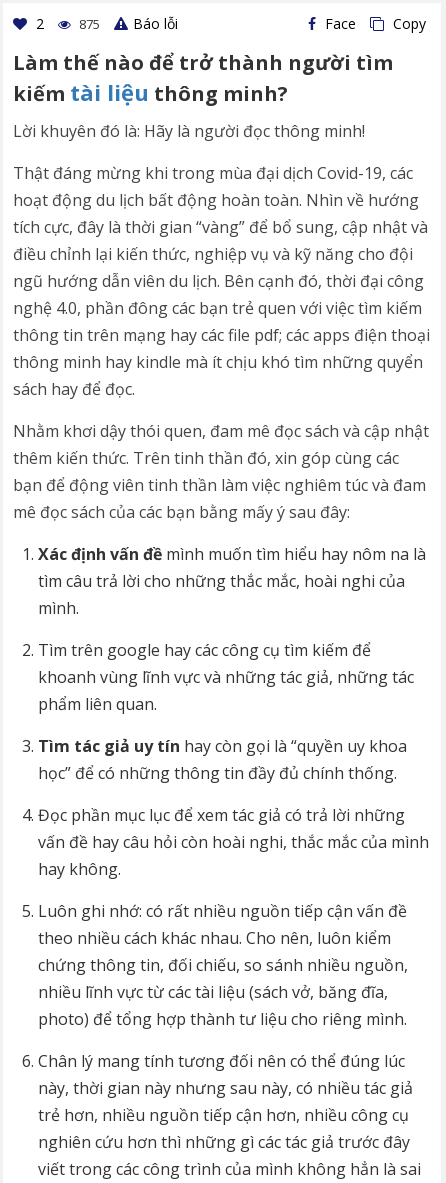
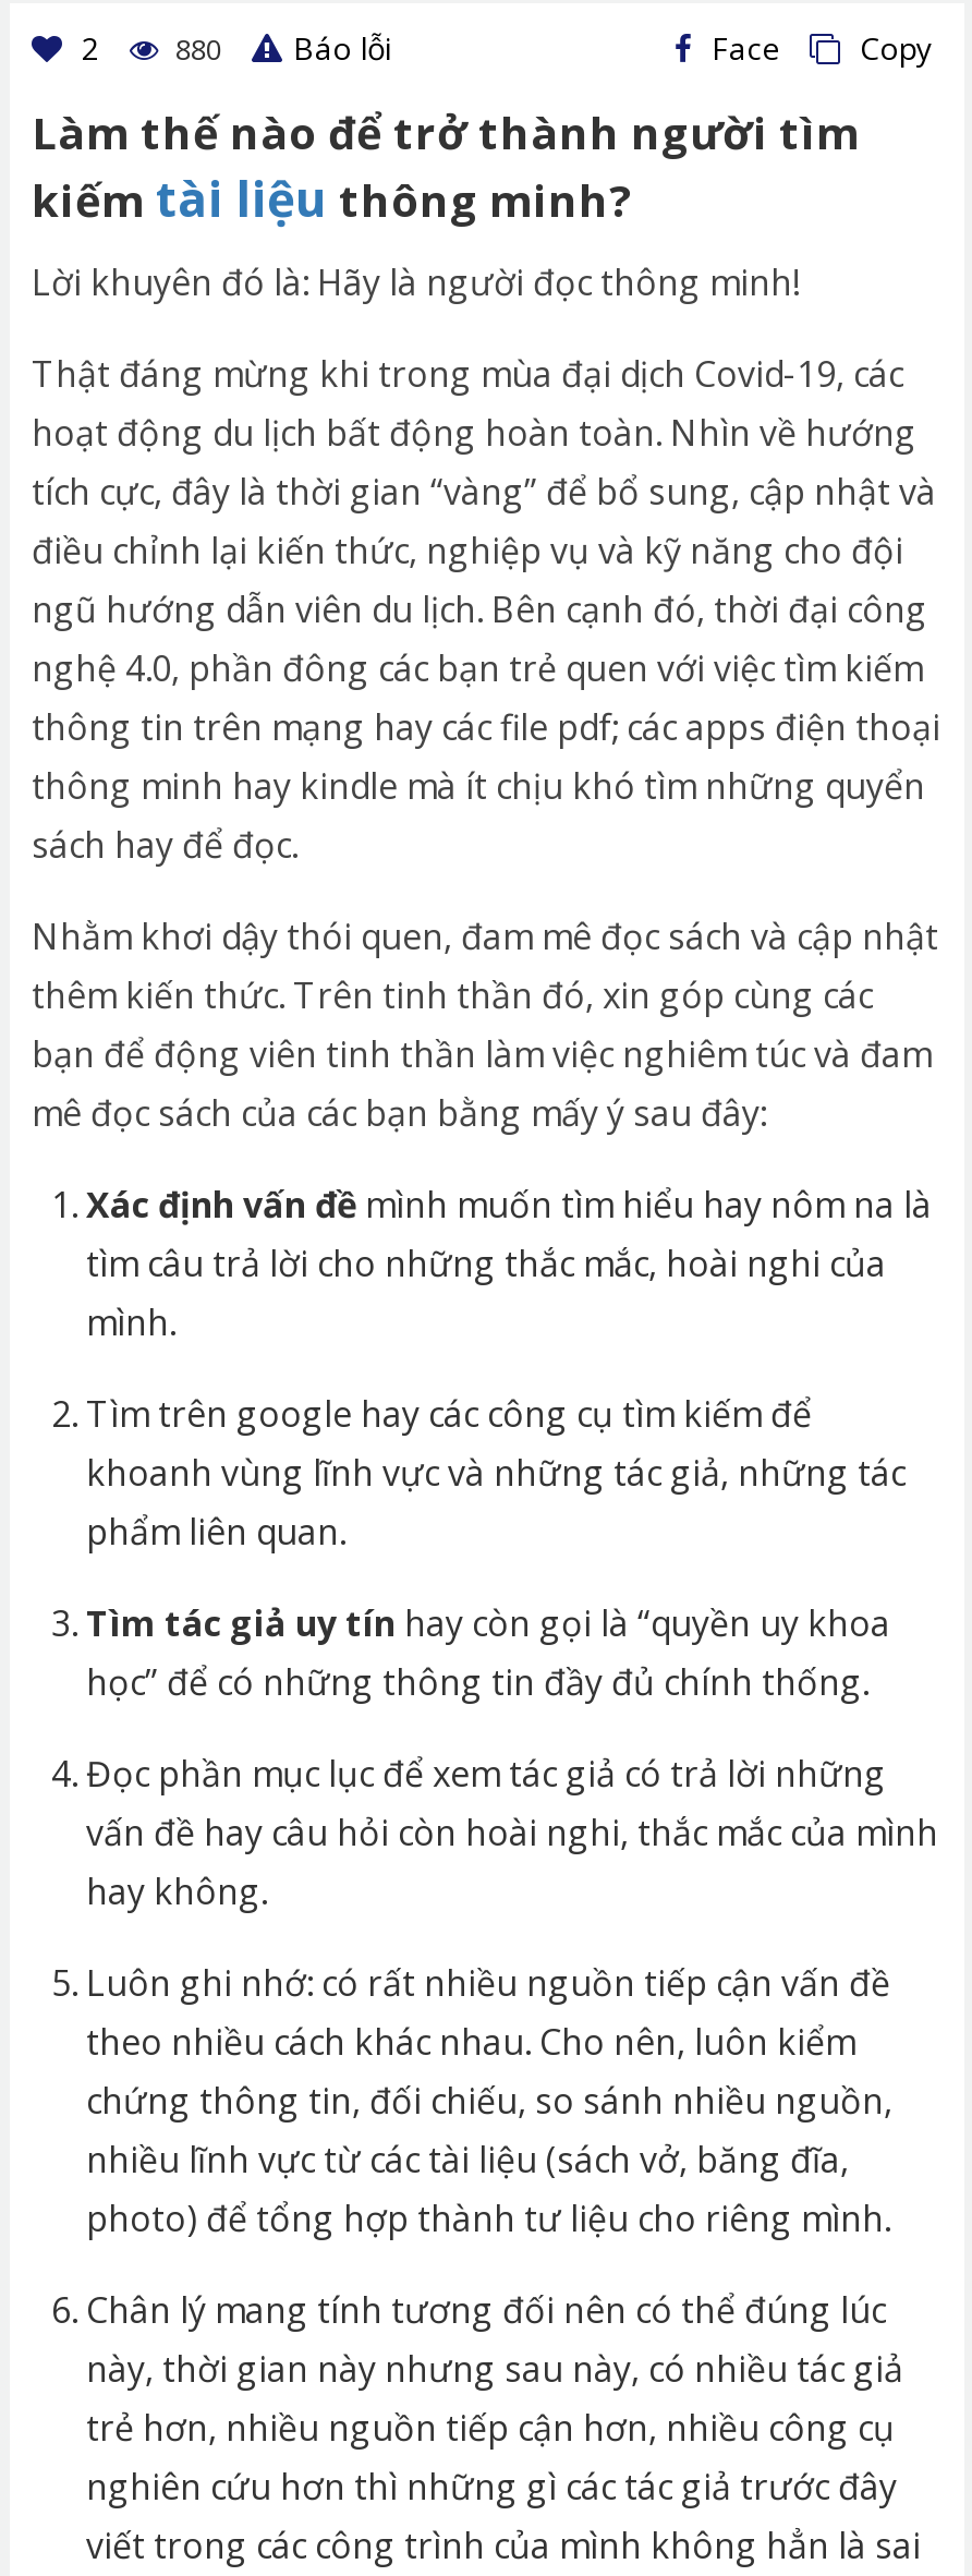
[36,14,178,33] 2 875 Báo lỗi -> [82,27,391,69] 2 880 Báo lỗi

